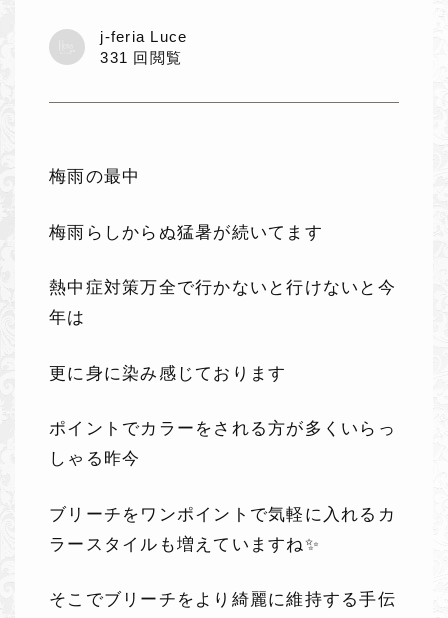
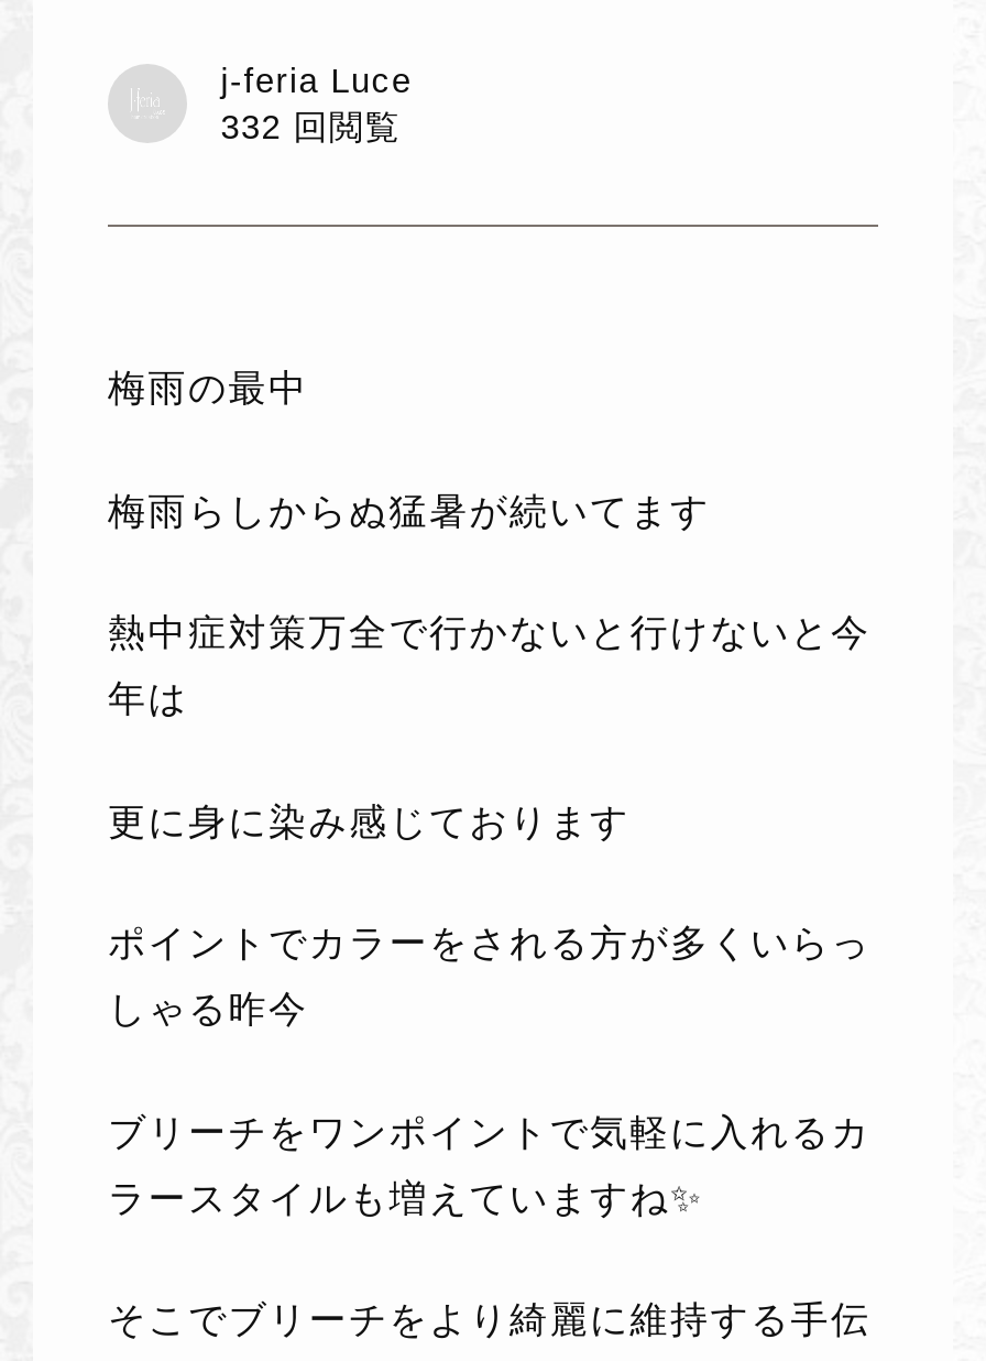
[100,49,182,66] 331 回閲覧 -> [221,107,401,145] 332 回閲覧

